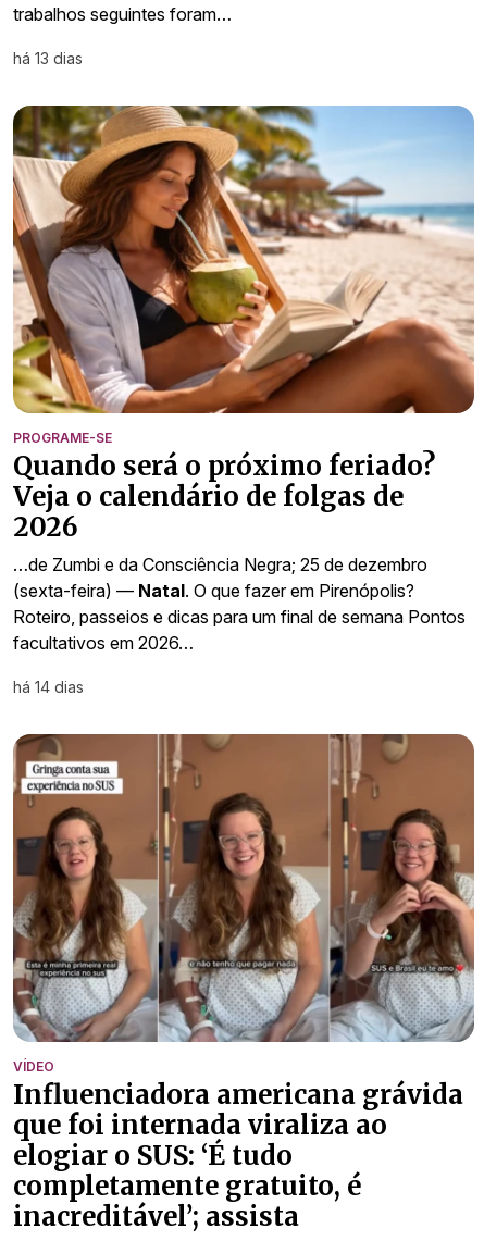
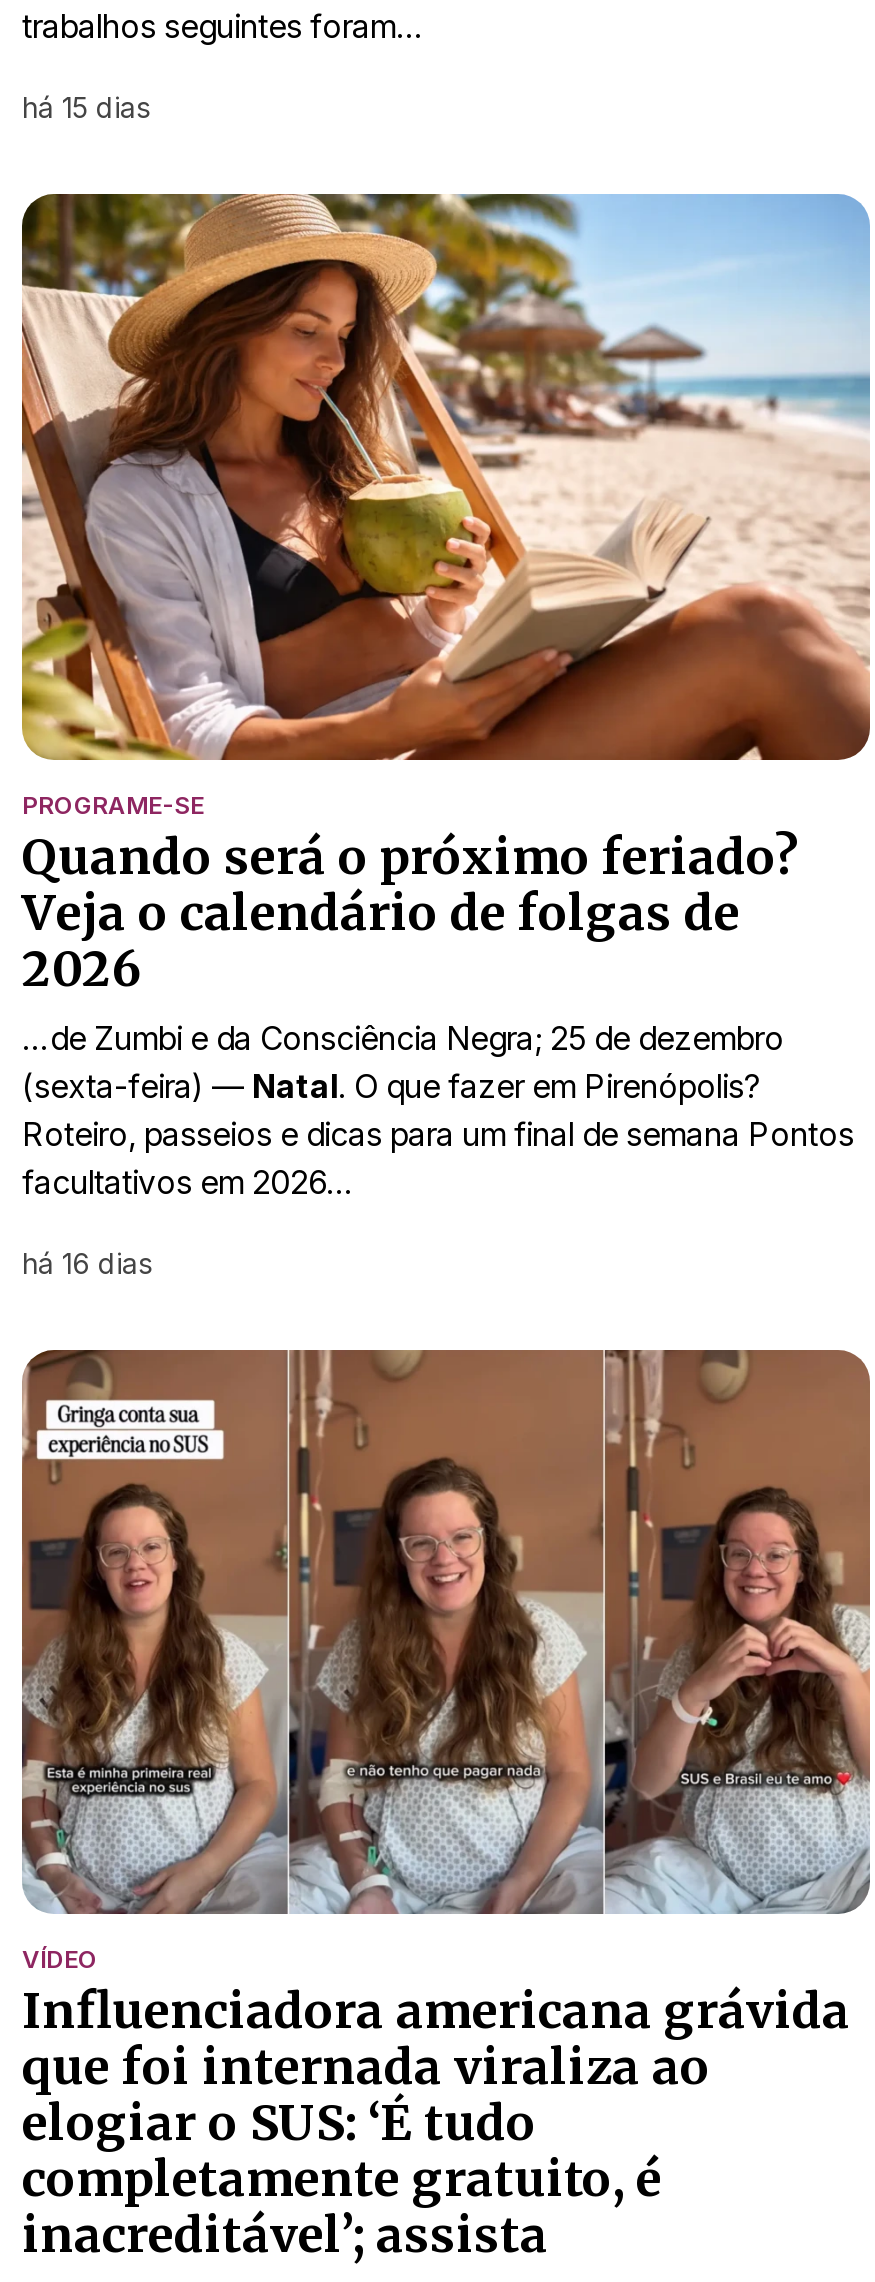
[13,49,83,68] há 13 dias -> [22,90,150,124] há 15 dias
[13,677,84,696] há 14 dias -> [22,1246,152,1280] há 16 dias

